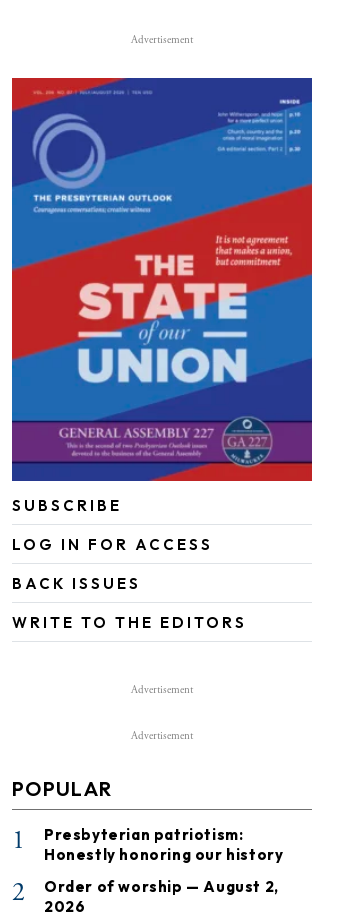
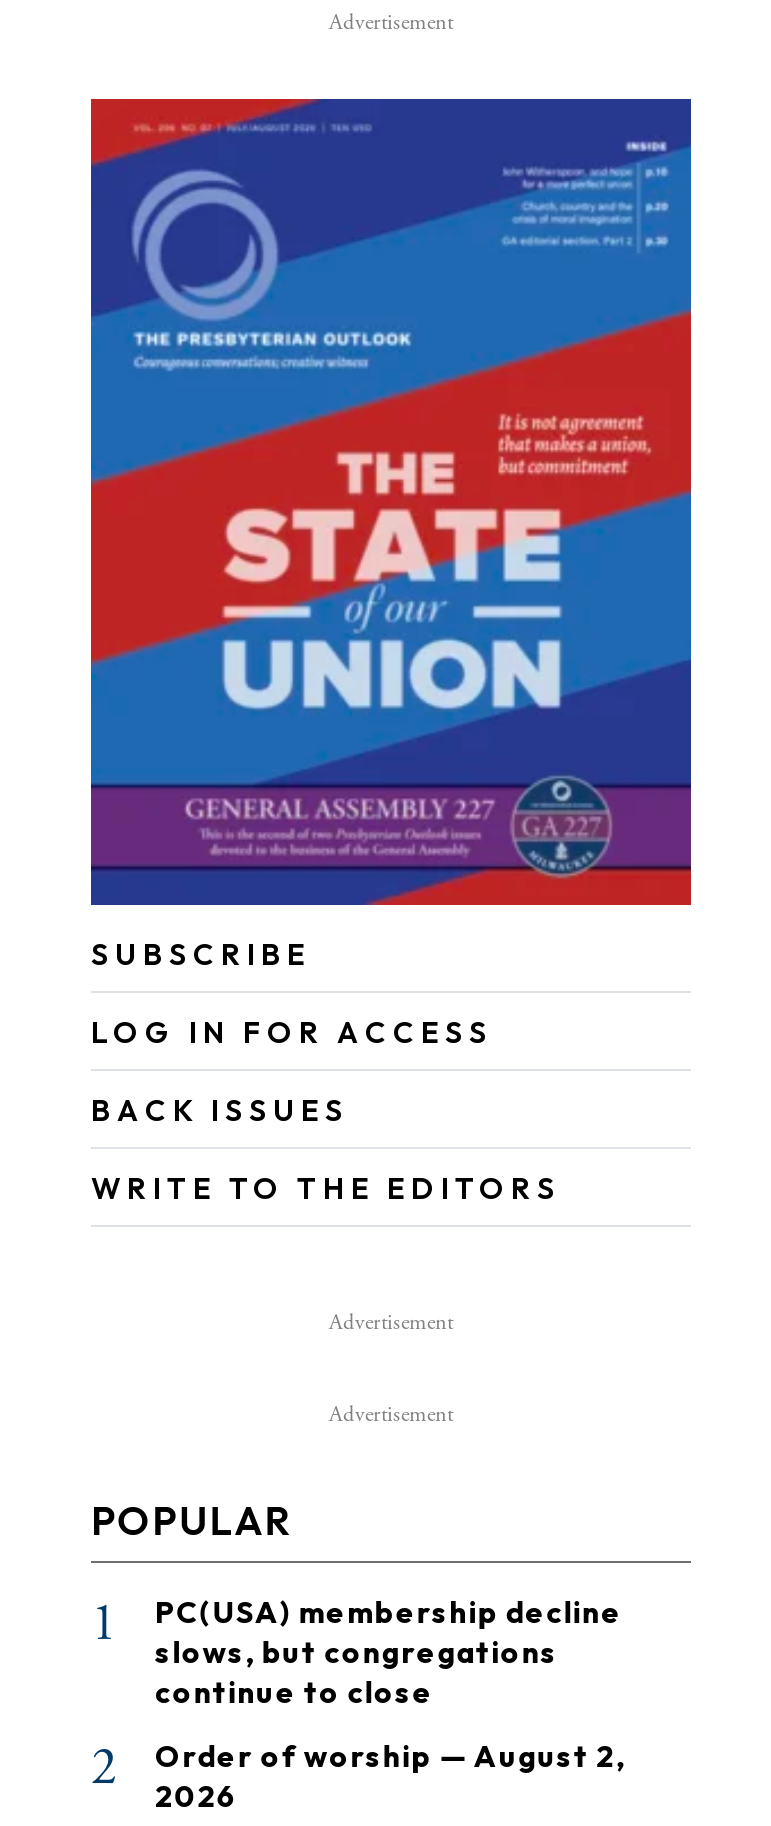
[44,825,283,864] Presbyterian patriotism: | Honestly honoring our history -> [155,1594,622,1712] PC(USA) membership decline | slows, but congregations | continue to close

